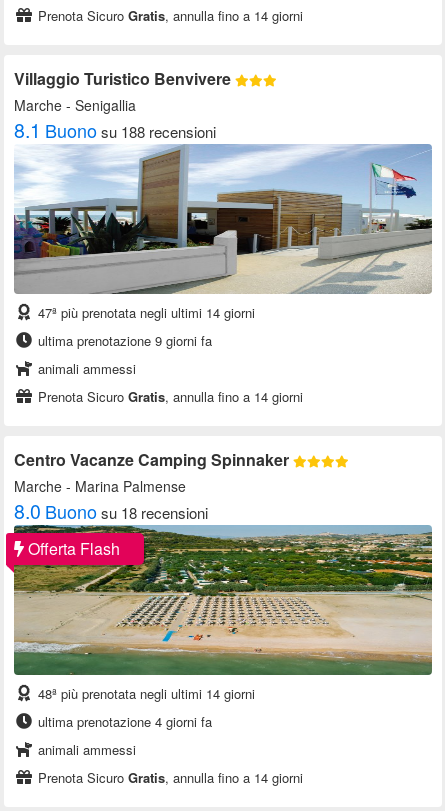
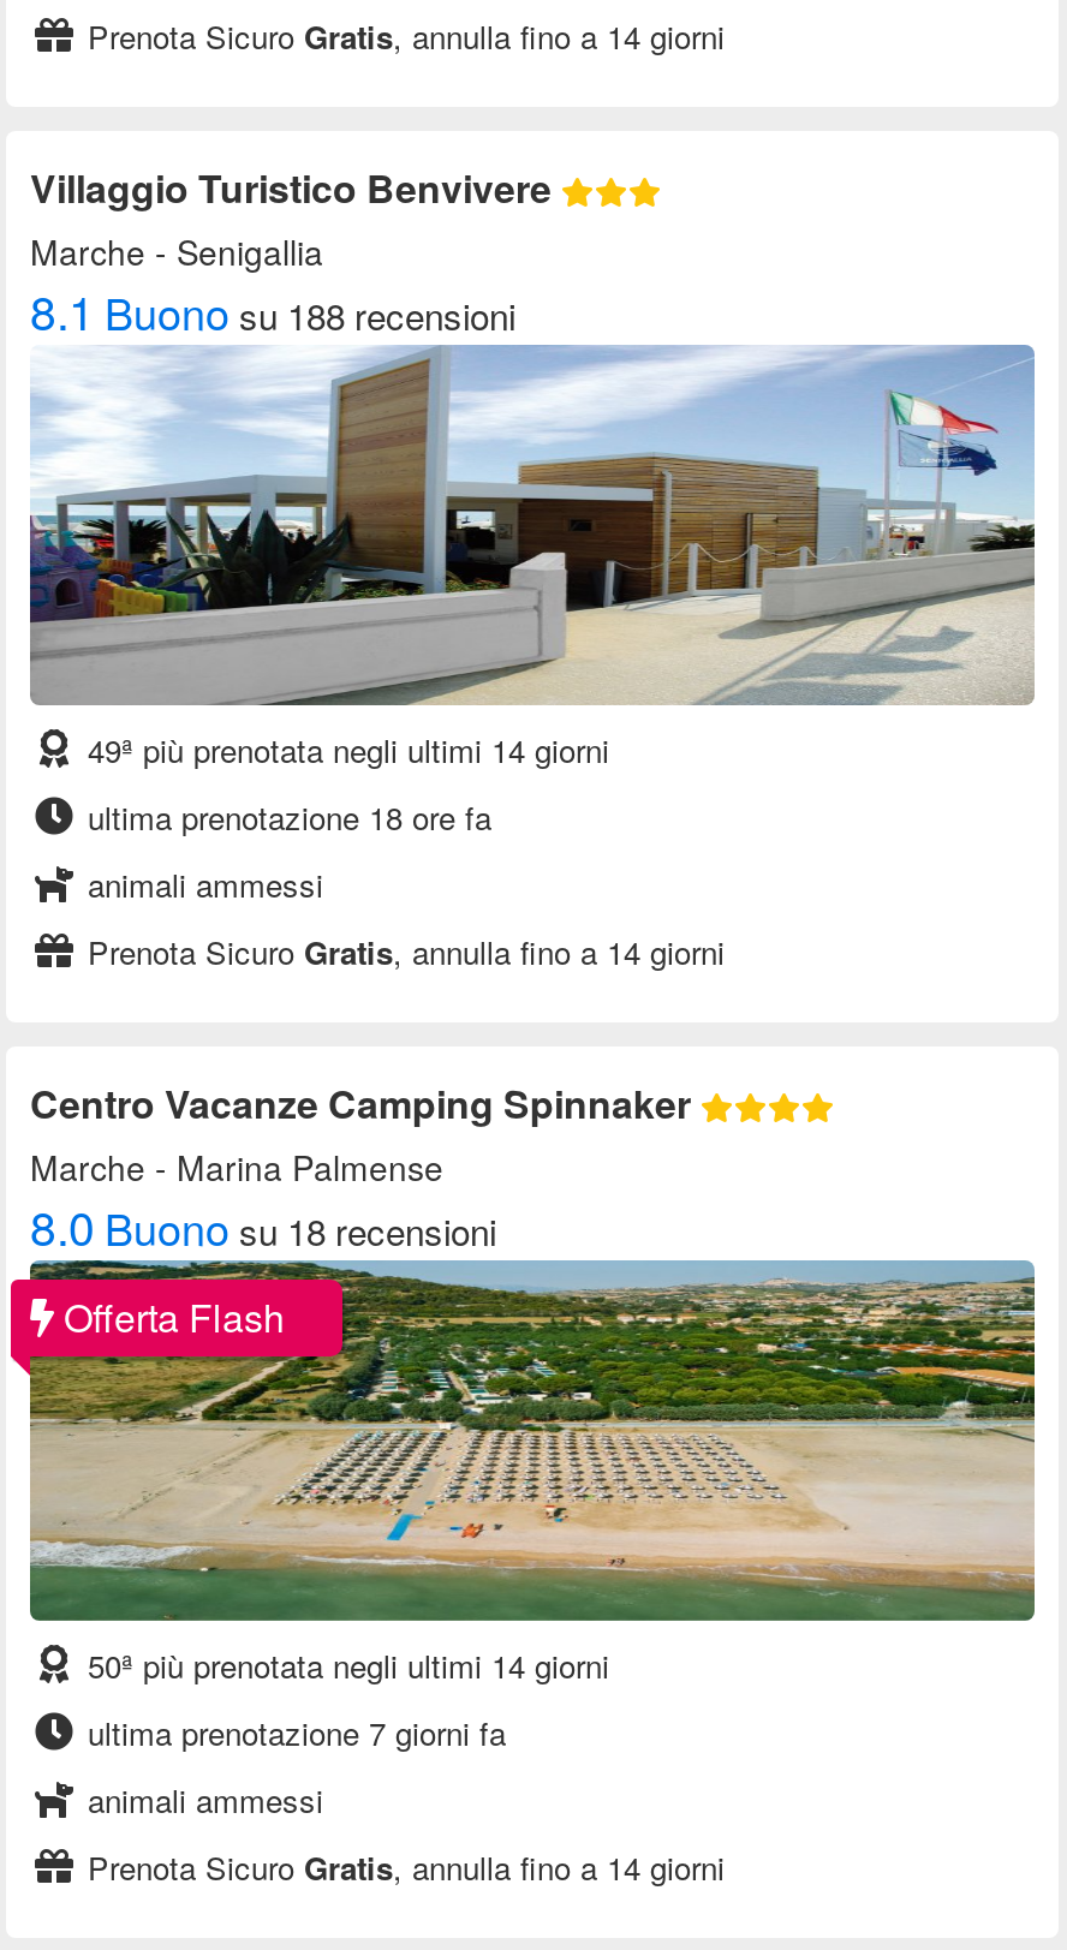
[34,303,255,322] 47ª più prenotata negli ultimi 14 giorni -> [78,727,609,773] 49ª più prenotata negli ultimi 14 giorni
[34,331,212,350] ultima prenotazione 9 giorni fa -> [78,794,491,840] ultima prenotazione 18 ore fa
[34,684,255,703] 48ª più prenotata negli ultimi 14 giorni -> [78,1643,609,1688] 50ª più prenotata negli ultimi 14 giorni
[34,712,212,731] ultima prenotazione 4 giorni fa -> [78,1710,506,1756] ultima prenotazione 7 giorni fa

